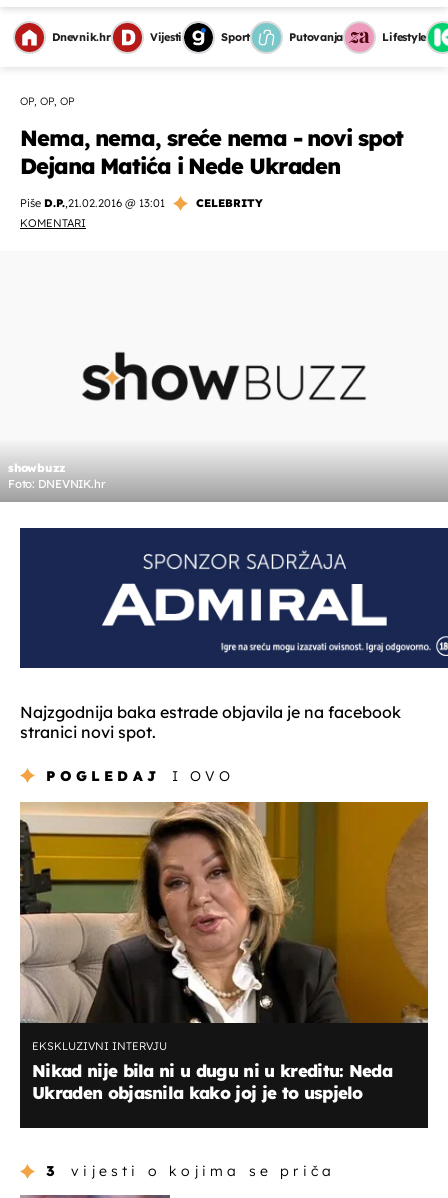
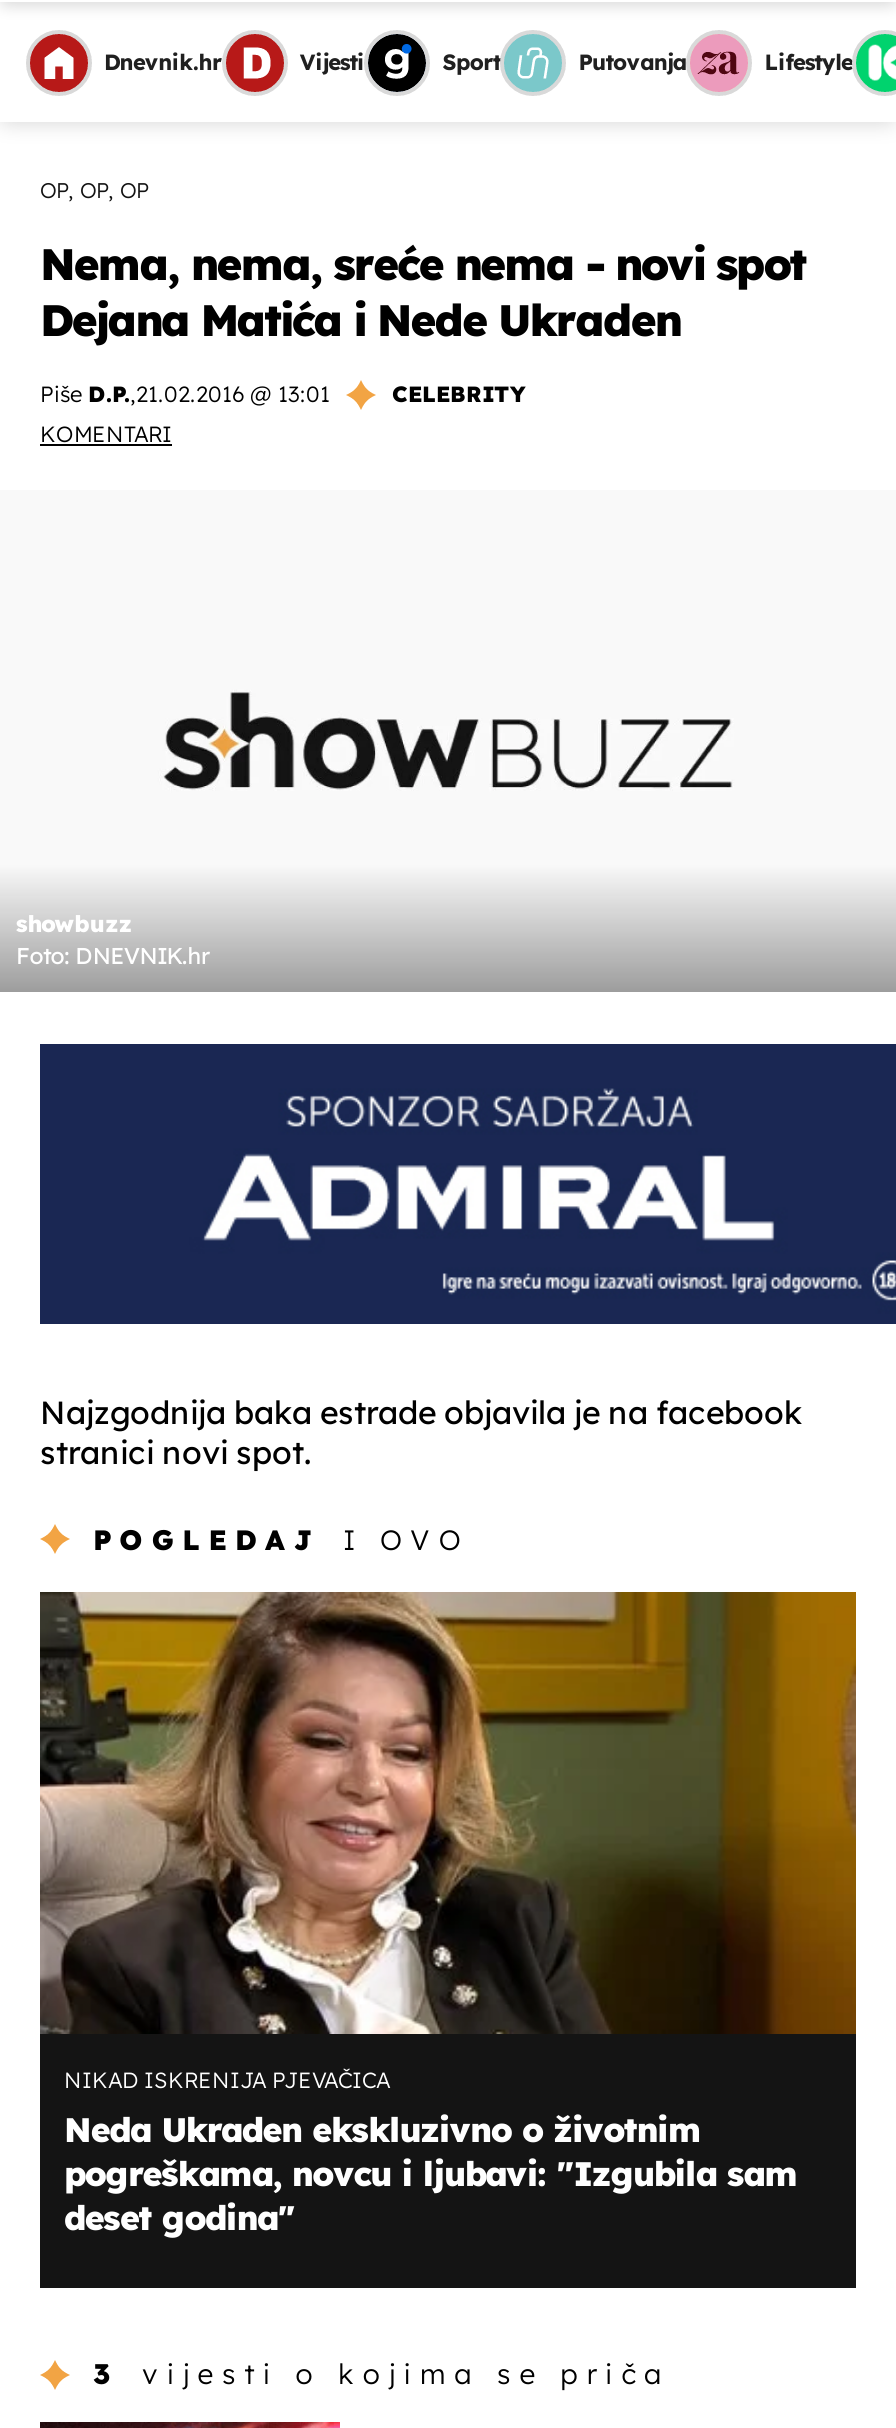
[20,802,428,1103] [image] | EKSKLUZIVNI INTERVJU | Nikad nije bila ni u dugu ni u kreditu: Neda | Ukraden objasnila kako joj je to uspjelo -> [38,1590,856,2238] [image] | NIKAD ISKRENIJA PJEVAČICA | Neda Ukraden ekskluzivno o životnim | pogreškama, novcu i ljubavi: "Izgubila sam | deset godina"

